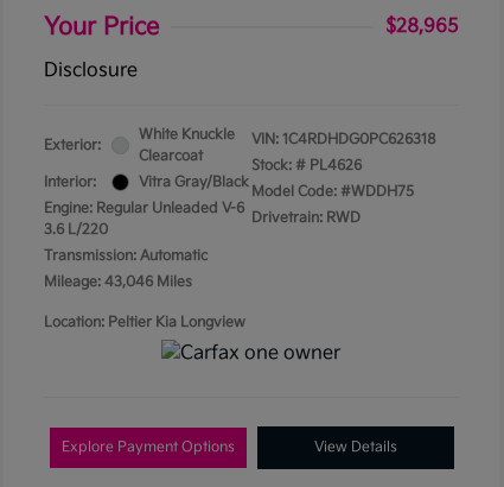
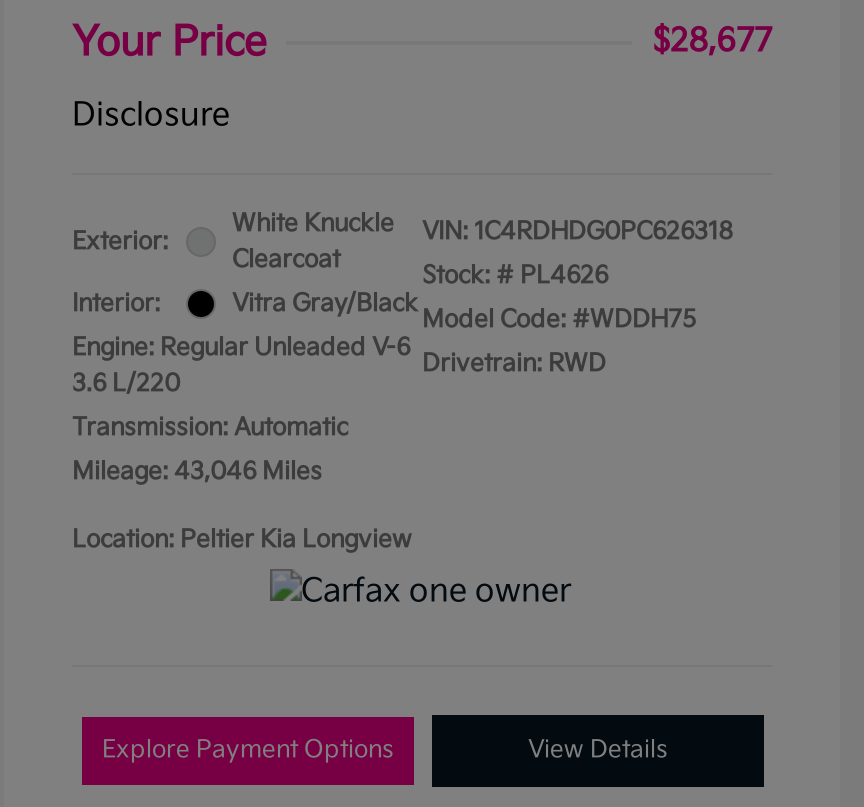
[385,15,459,37] $28,965 -> [652,22,772,60] $28,677

